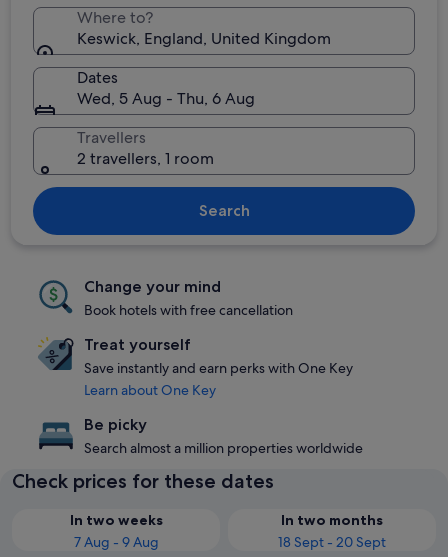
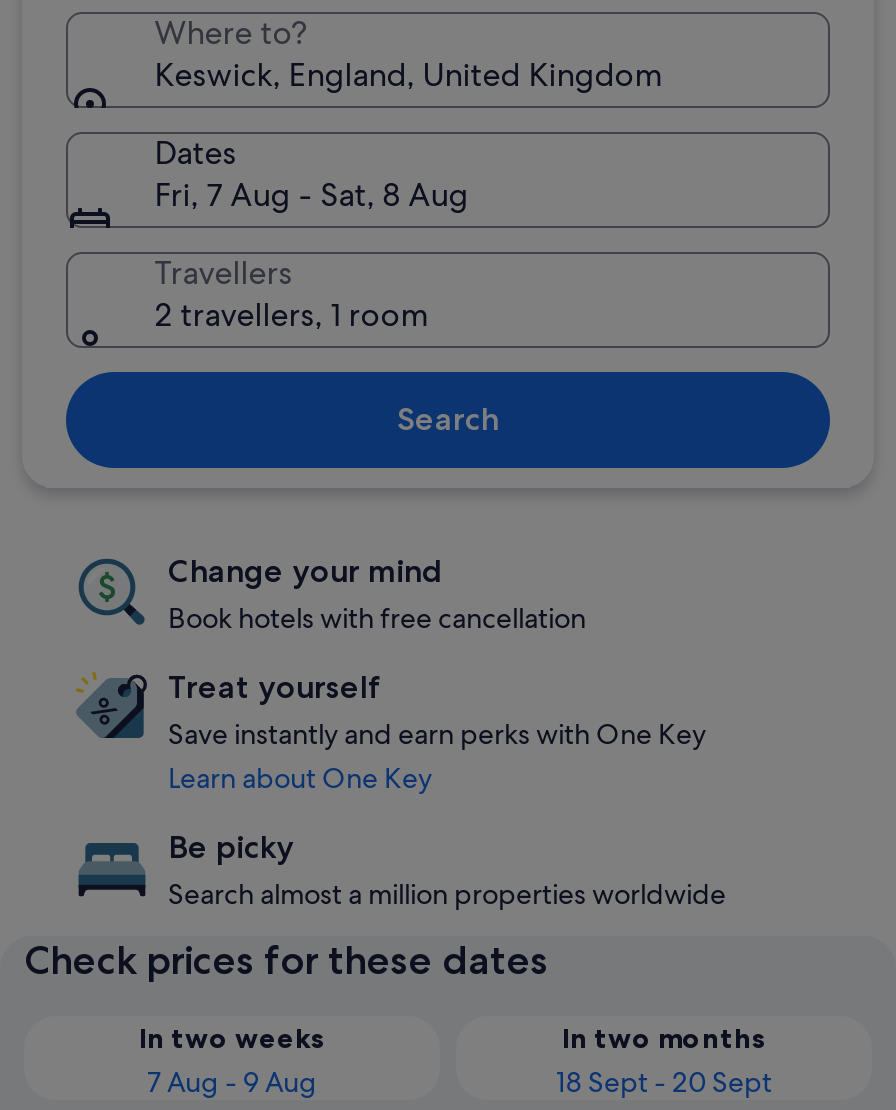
[77,88,255,109] Wed, 5 Aug - Thu, 6 Aug -> [154,174,468,216] Fri, 7 Aug - Sat, 8 Aug

